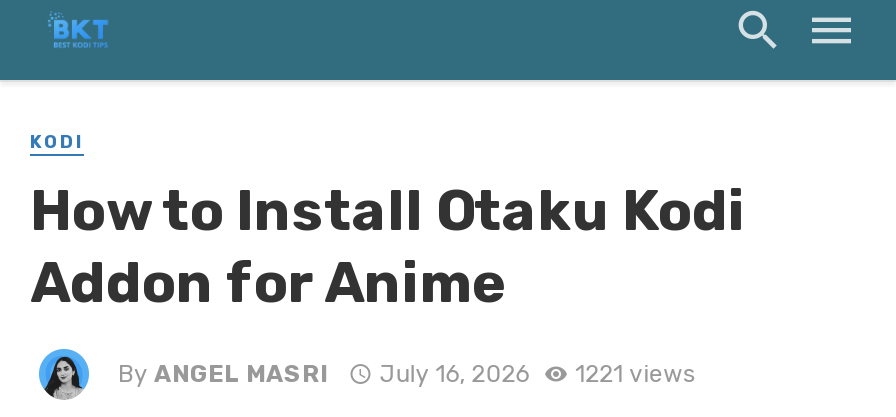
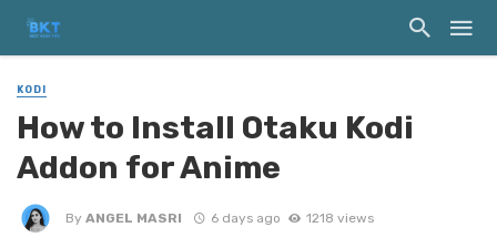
[380,359,695,387] July 16, 2026 | 1221 views -> [211,210,373,225] 6 days ago | 1218 views

